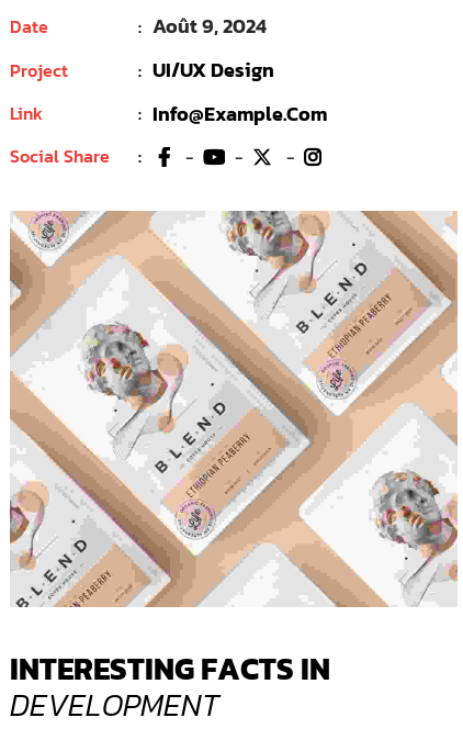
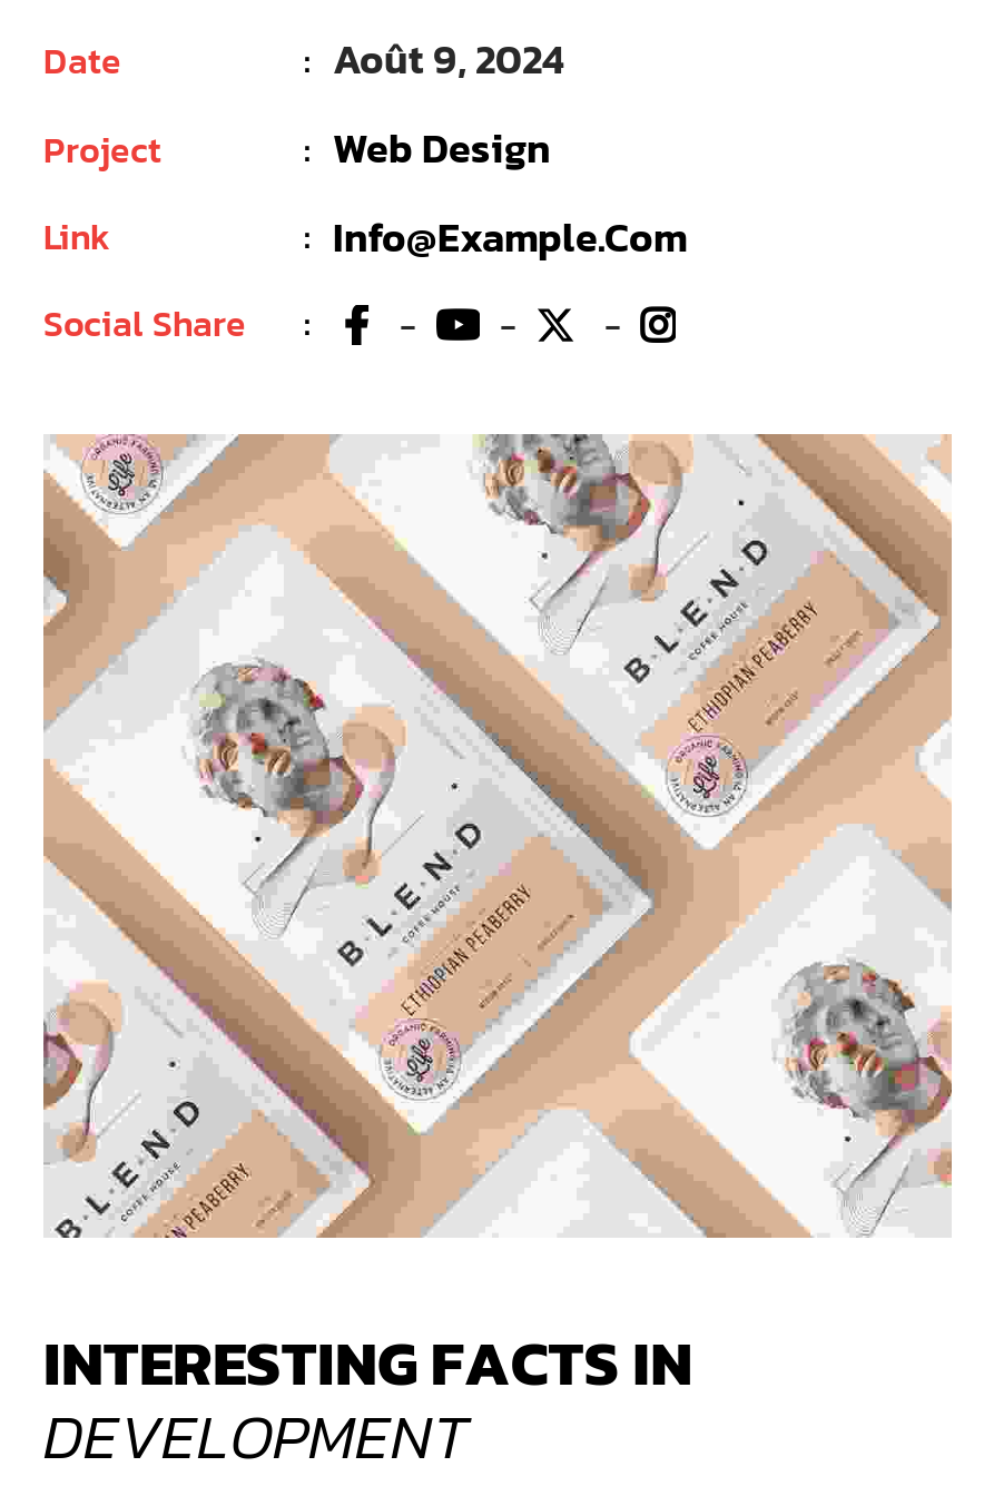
[153,55,274,85] UI/UX Design -> [333,118,551,178] Web Design

